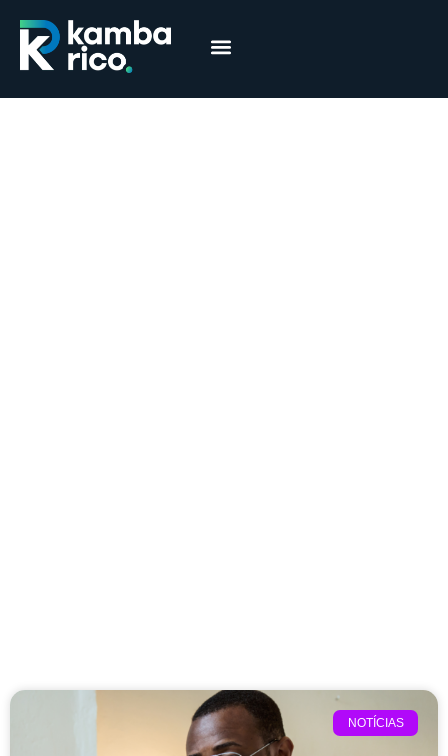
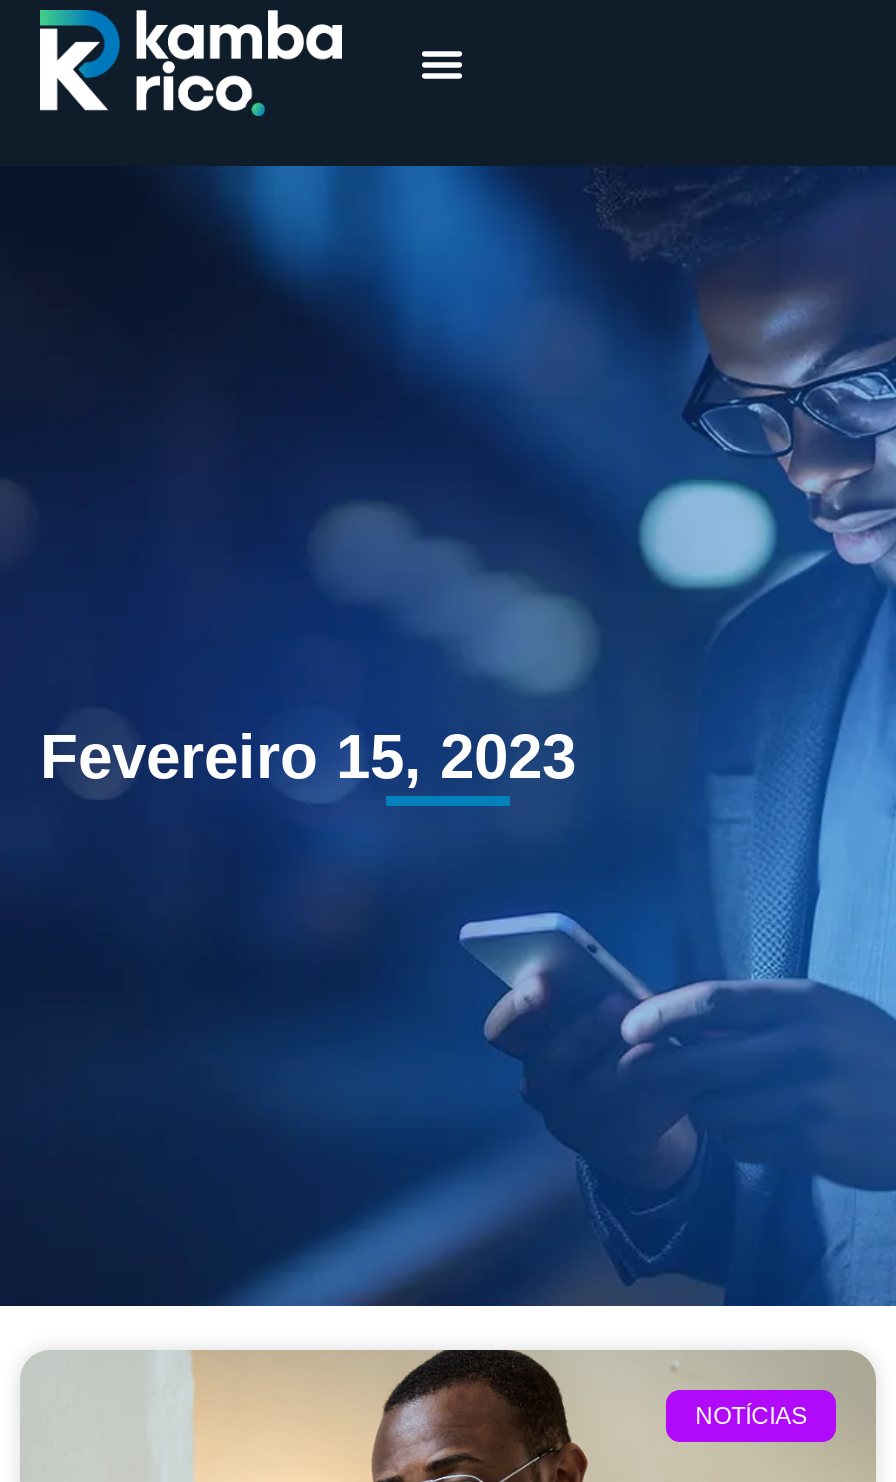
none -> [6,166,890,1308] [image] | Fevereiro 15, 2023

